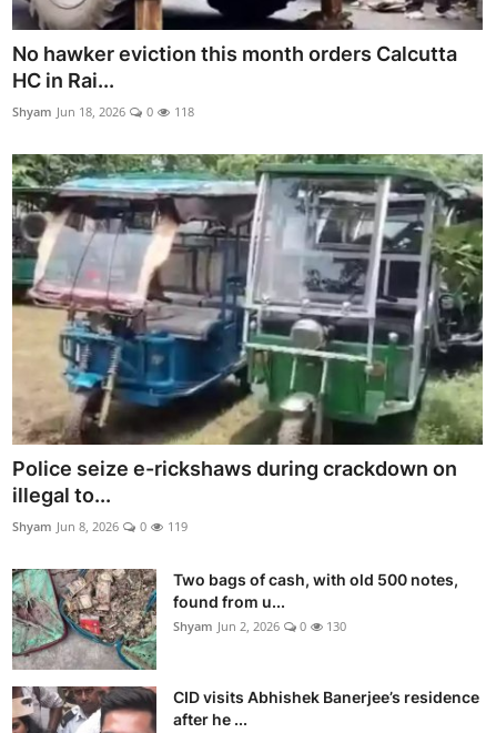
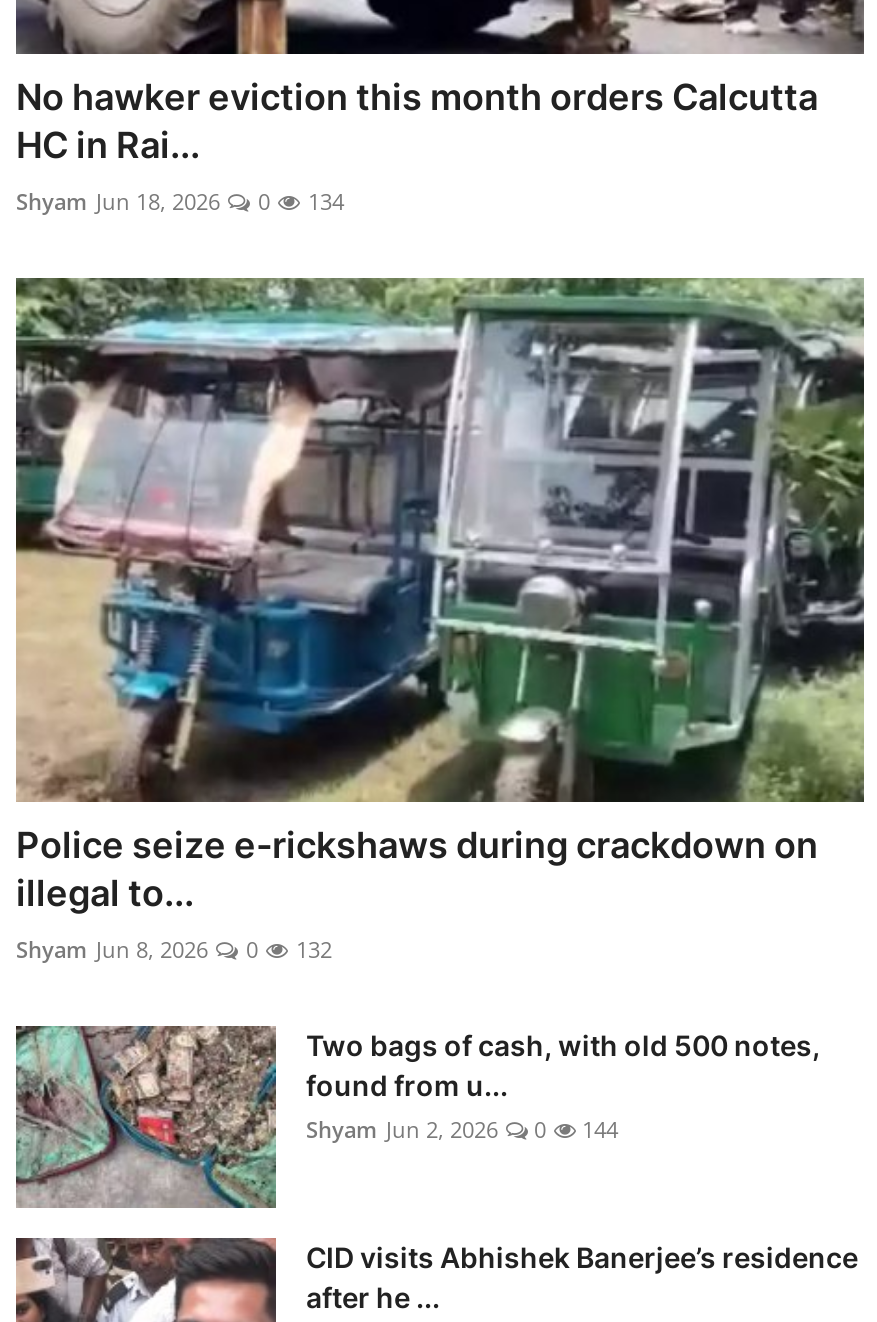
[12,103,194,120] Shyam Jun 18, 2026 0 118 -> [16,186,344,216] Shyam Jun 18, 2026 0 134
[12,518,188,535] Shyam Jun 8, 2026 0 119 -> [16,935,332,965] Shyam Jun 8, 2026 0 132
[173,618,346,635] Shyam Jun 2, 2026 0 130 -> [306,1115,618,1145] Shyam Jun 2, 2026 0 144

